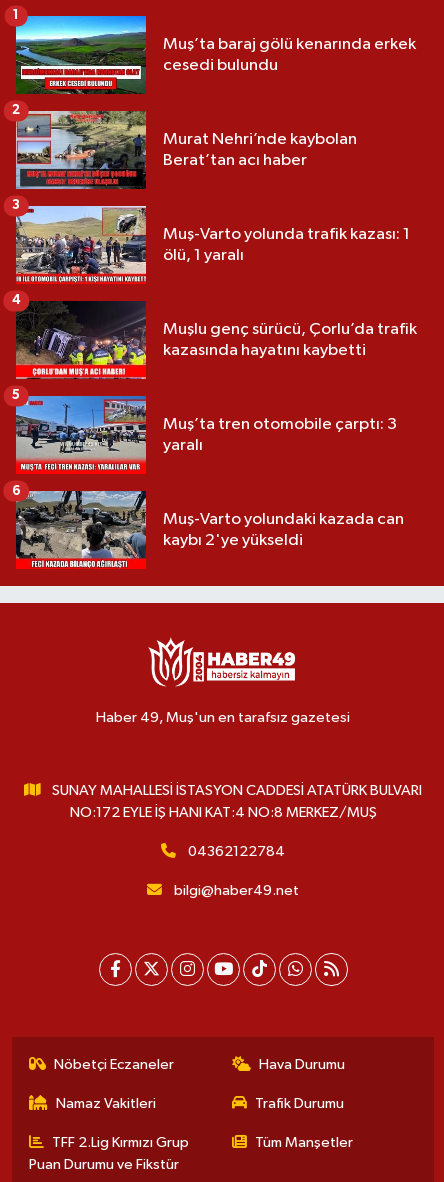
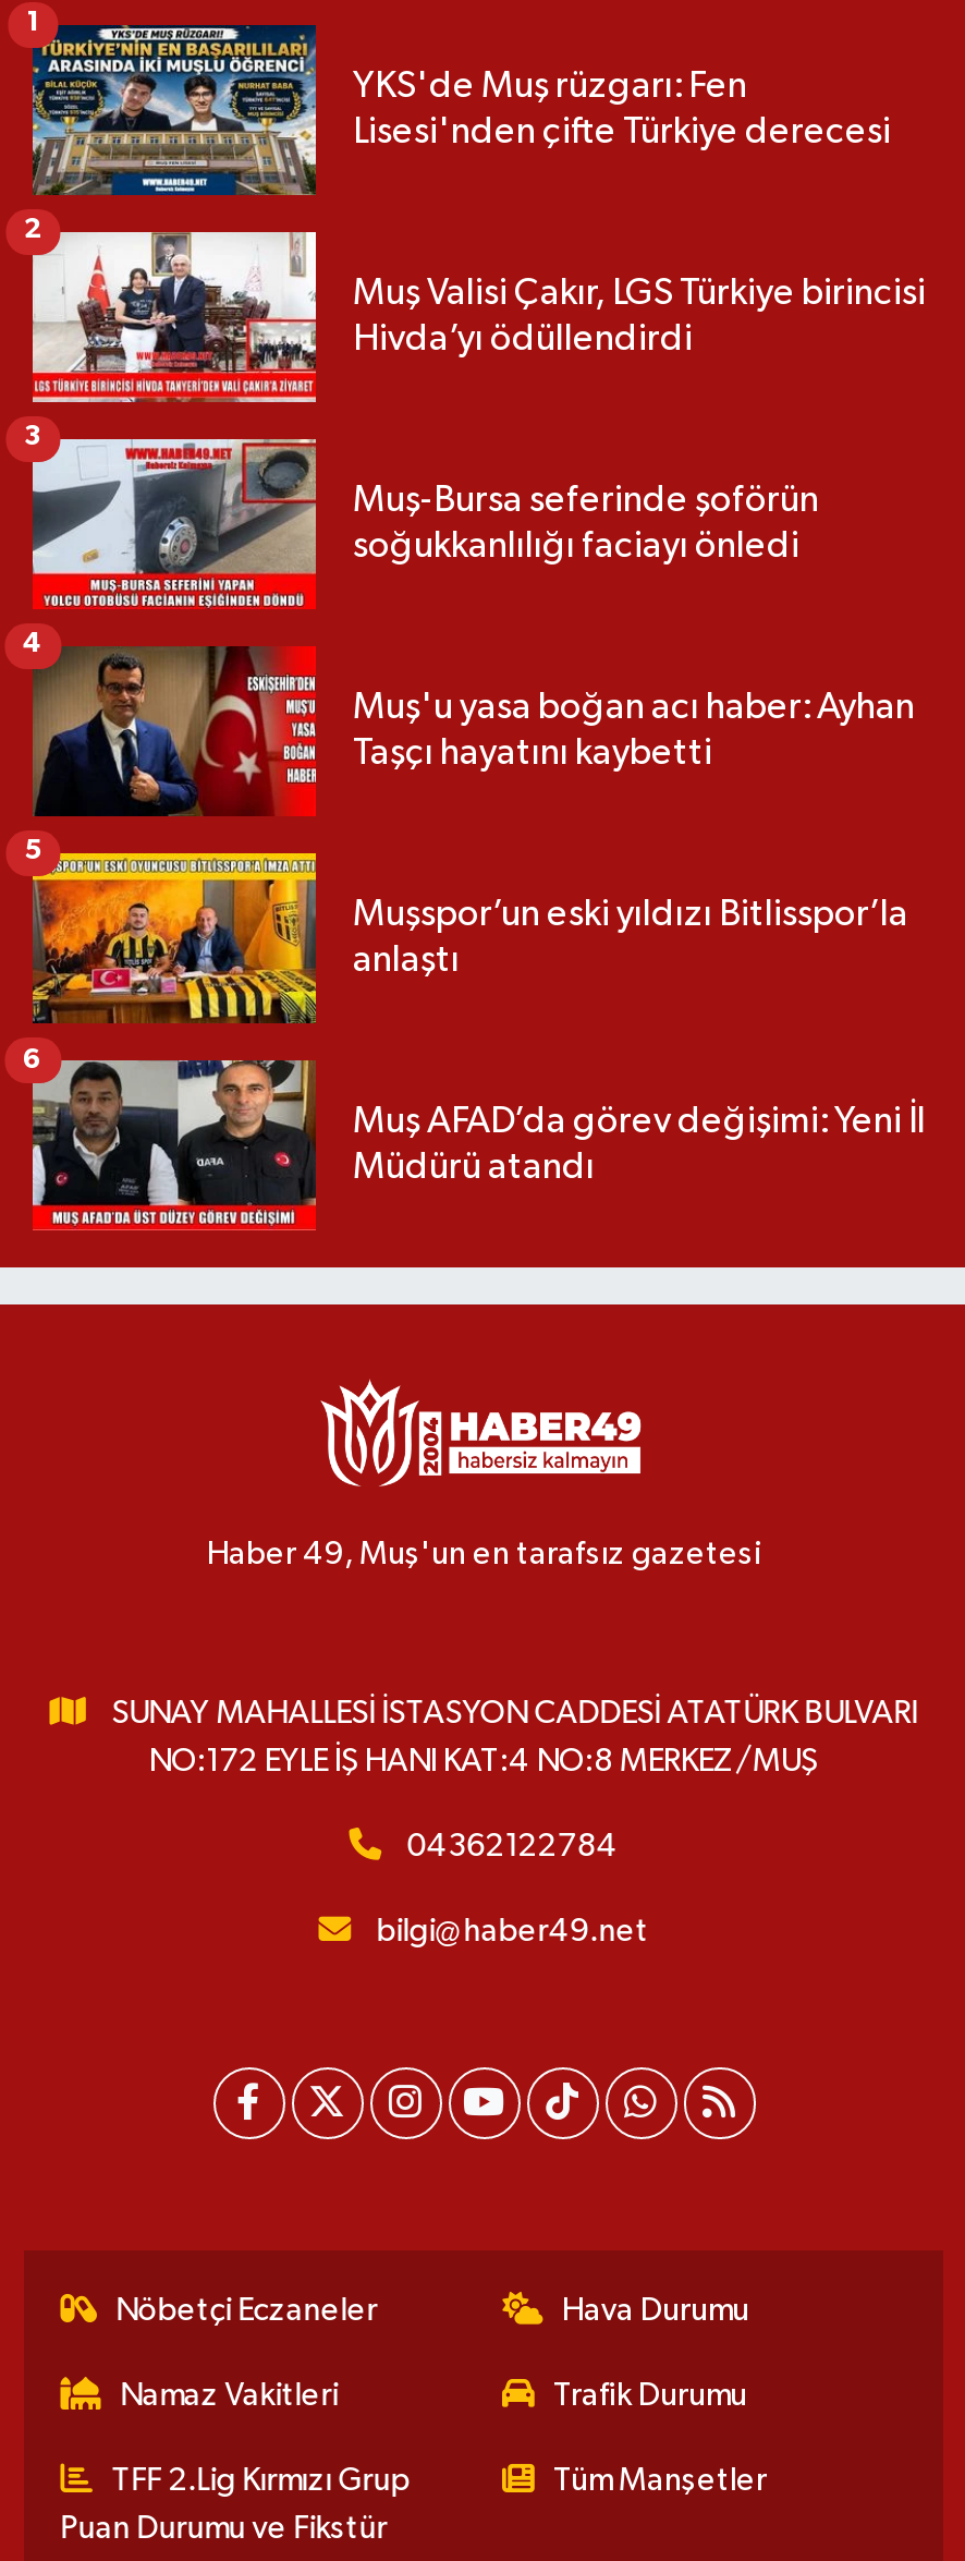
[15,15,416,95] [image] | Muş’ta baraj gölü kenarında erkek | cesedi bulundu -> [30,23,891,197] [image] | YKS'de Muş rüzgarı: Fen | Lisesi'nden çifte Türkiye derecesi
[15,110,357,190] [image] | Murat Nehri’nde kaybolan | Berat’tan acı haber -> [33,230,926,404] [image] | Muş Valisi Çakır, LGS Türkiye birincisi | Hivda’yı ödüllendirdi
[15,206,410,284] [image] | Muş-Varto yolunda trafik kazası: 1 | ölü, 1 yaralı -> [30,439,819,607] [image] | Muş-Bursa seferinde şoförün | soğukkanlılığı faciayı önledi
[15,300,417,380] [image] | Muşlu genç sürücü, Çorlu’da trafik | kazasında hayatını kaybetti -> [30,644,915,818] [image] | Muş'u yasa boğan acı haber: Ayhan | Taşçı hayatını kaybetti
[15,395,397,475] [image] | Muş’ta tren otomobile çarptı: 3 | yaralı -> [30,851,908,1025] [image] | Muşspor’un eski yıldızı Bitlisspor’la | anlaştı
[15,490,404,568] [image] | Muş-Varto yolundaki kazada can | kaybı 2'ye yükseldi -> [30,1058,926,1230] [image] | Muş AFAD’da görev değişimi: Yeni İl | Müdürü atandı

